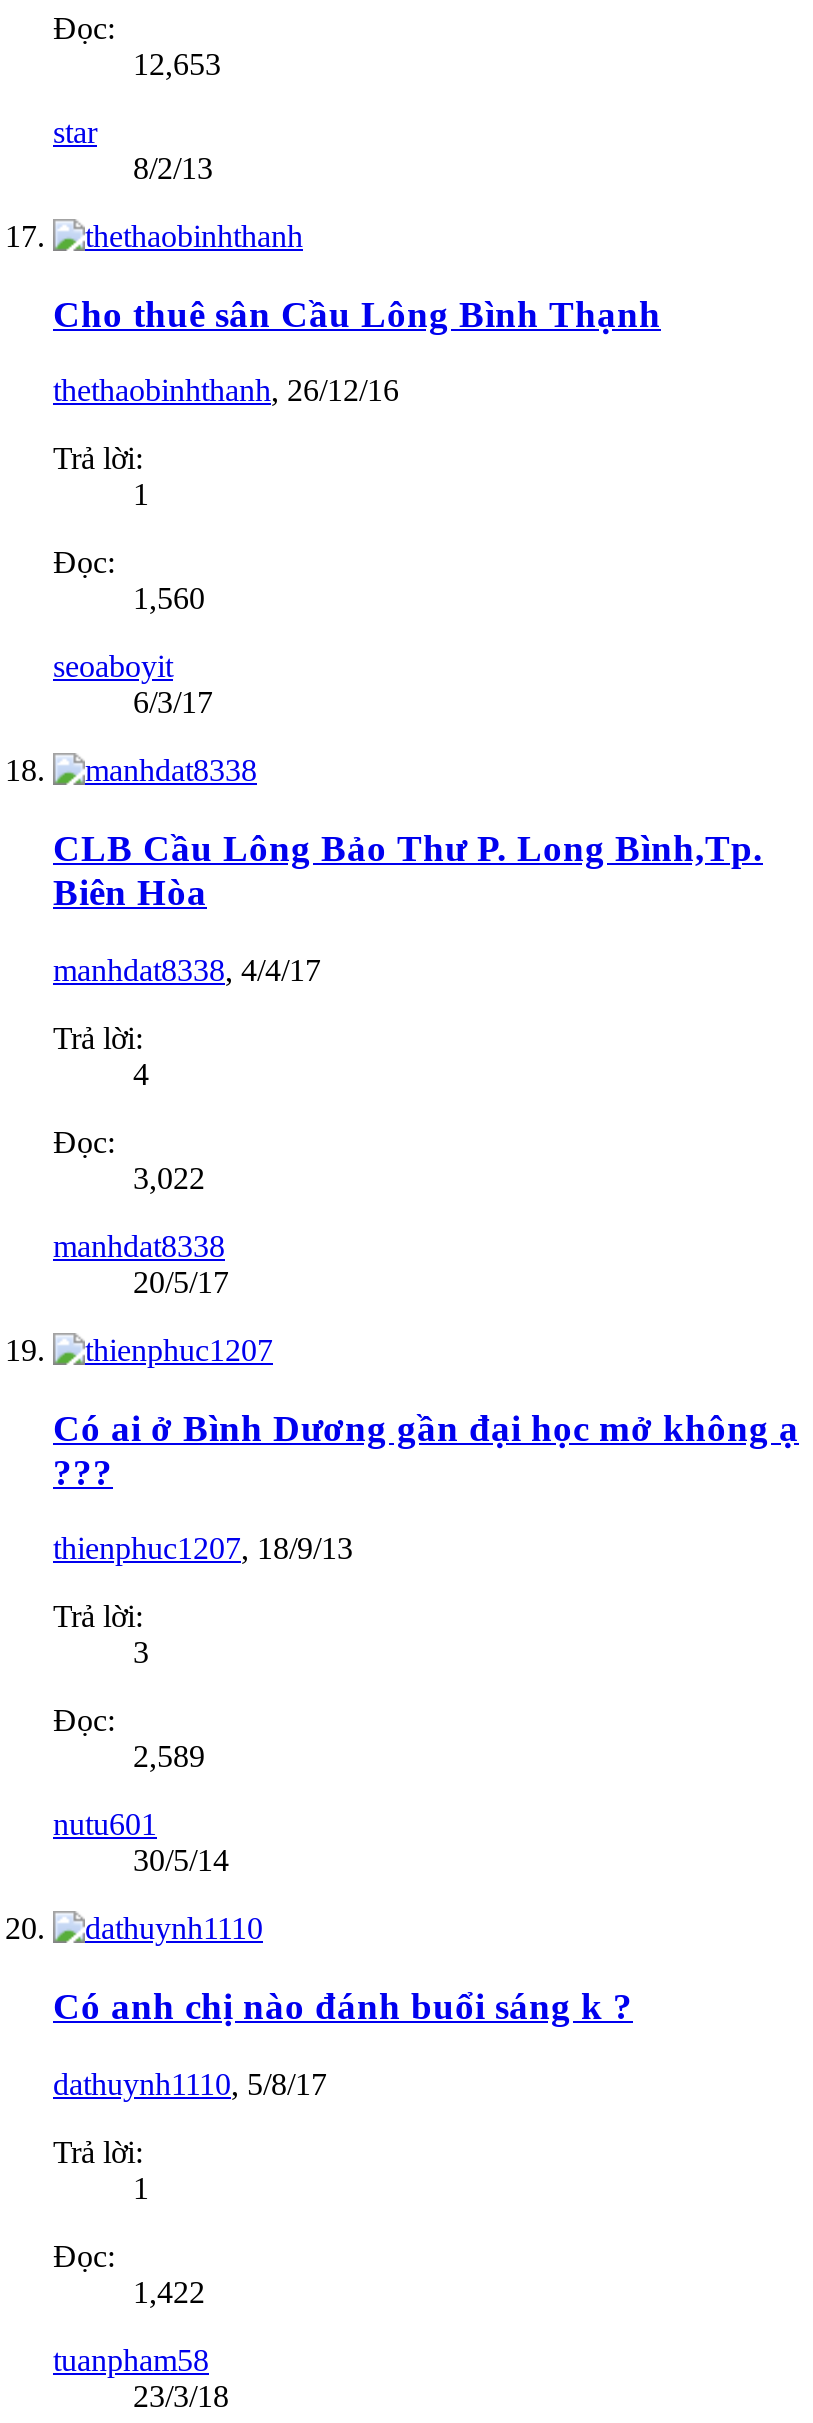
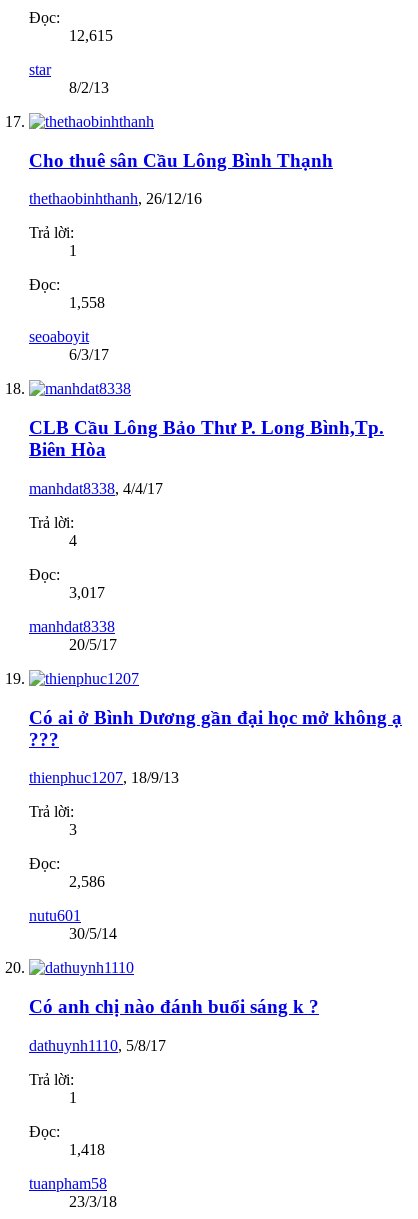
[133,47,221,81] 12,653 -> [69,27,113,44] 12,615
[133,582,205,616] 1,560 -> [69,294,105,311] 1,558
[133,1161,205,1195] 3,022 -> [69,584,105,601] 3,017
[133,1740,205,1774] 2,589 -> [69,873,105,890] 2,586
[133,2275,205,2309] 1,422 -> [69,1141,105,1158] 1,418

